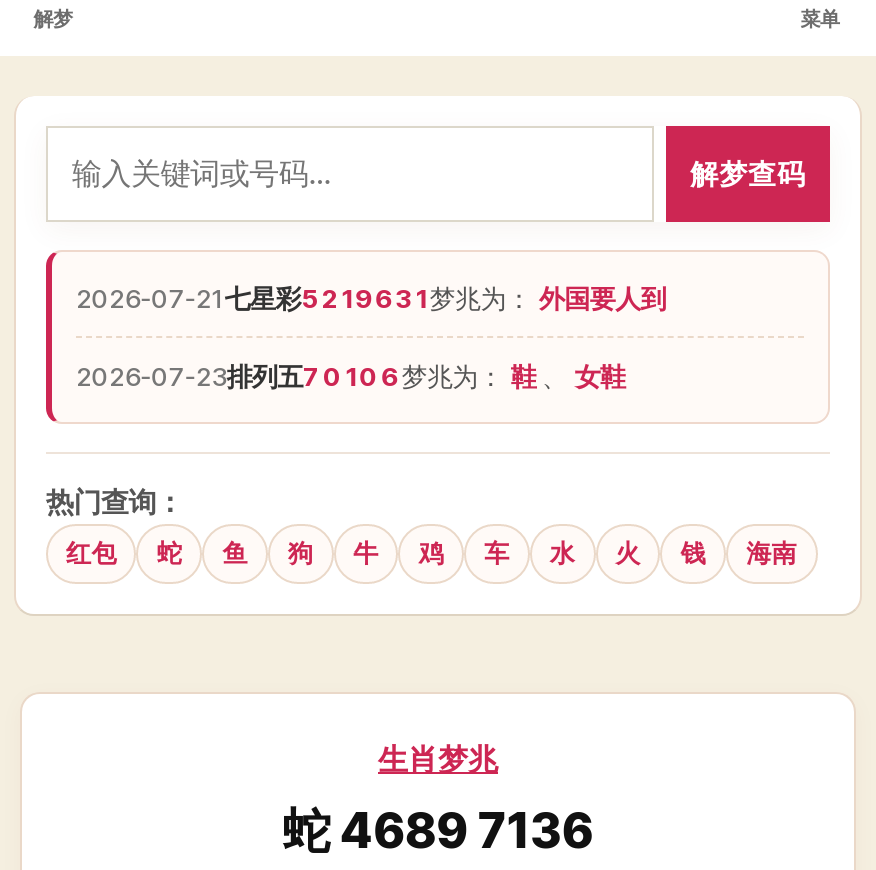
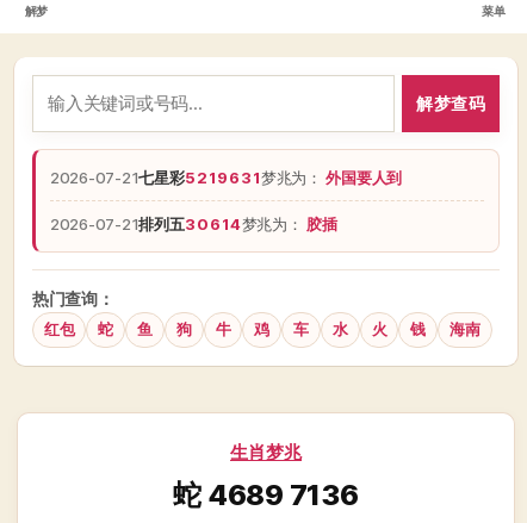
[76,360,626,392] 2026-07-23排列五70106梦兆为：鞋、 女鞋 -> [50,214,337,233] 2026-07-21排列五30614梦兆为：胶插

